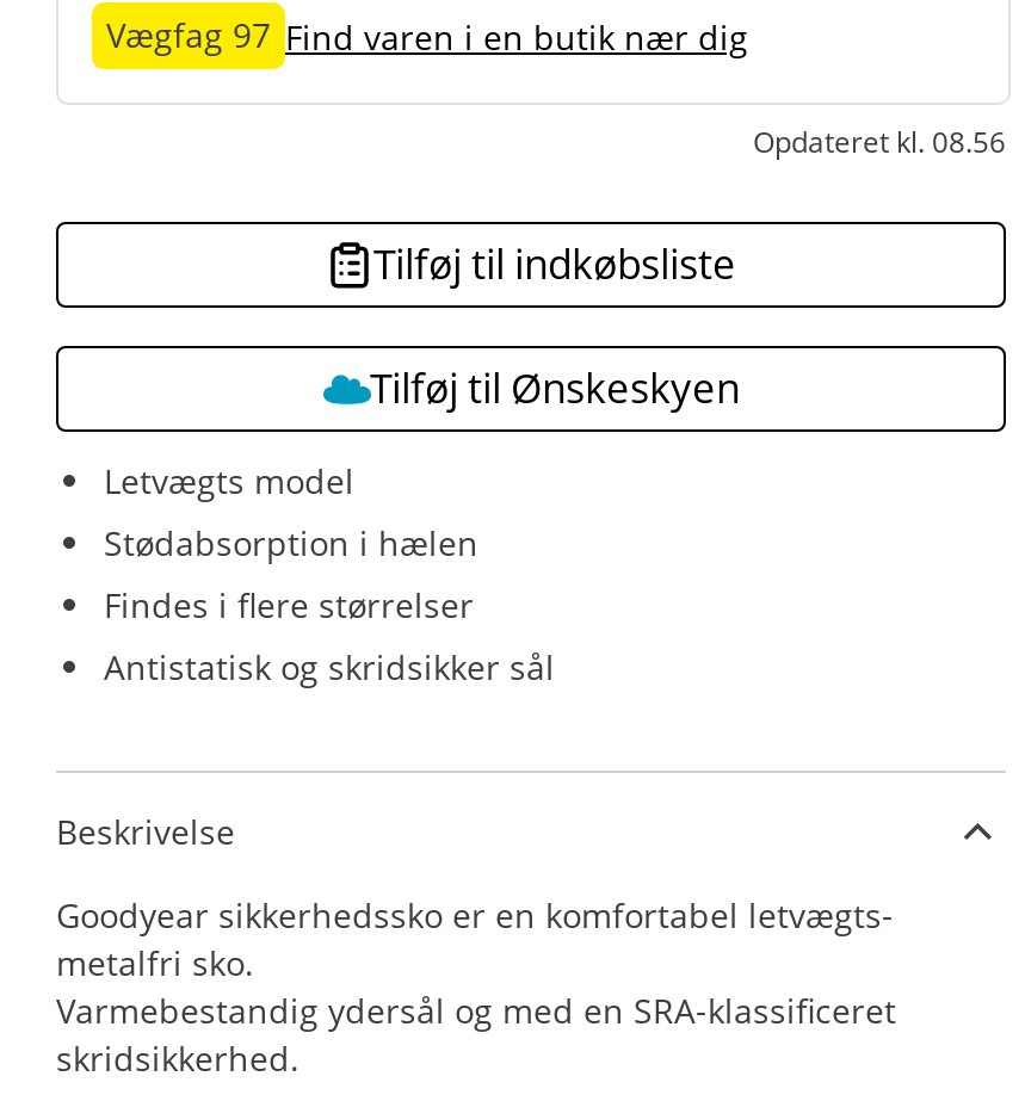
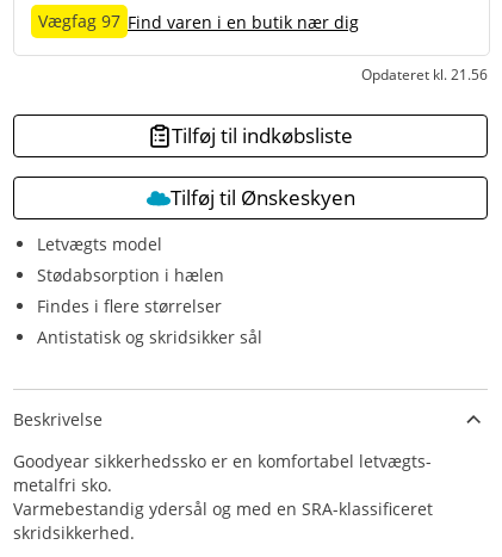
[753,122,1006,162] Opdateret kl. 08.56 -> [361,64,488,85] Opdateret kl. 21.56

